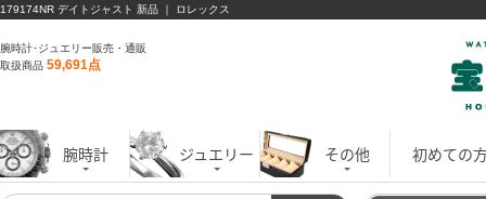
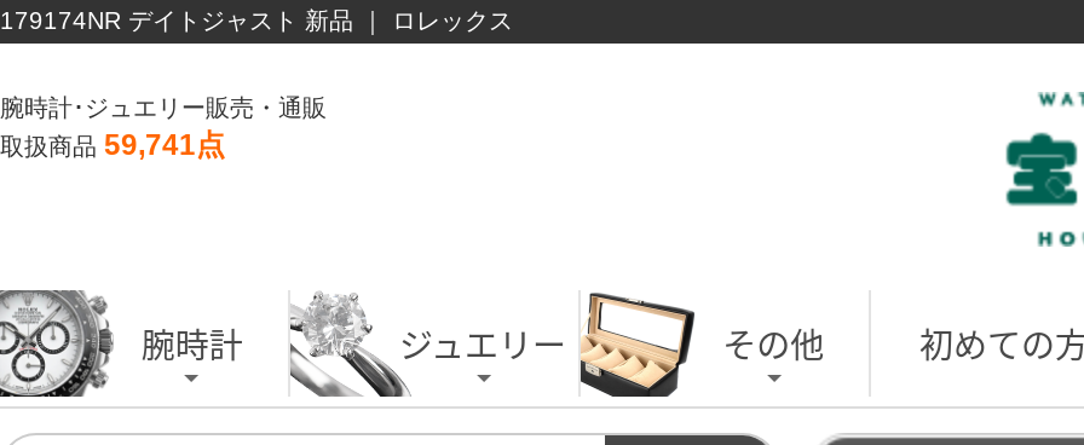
[0,57,101,72] 取扱商品59,691点 -> [0,128,225,162] 取扱商品59,741点

